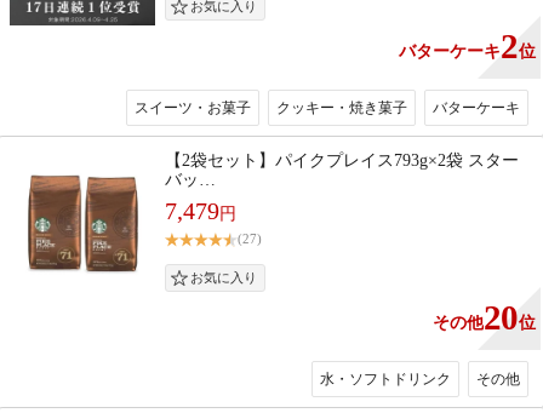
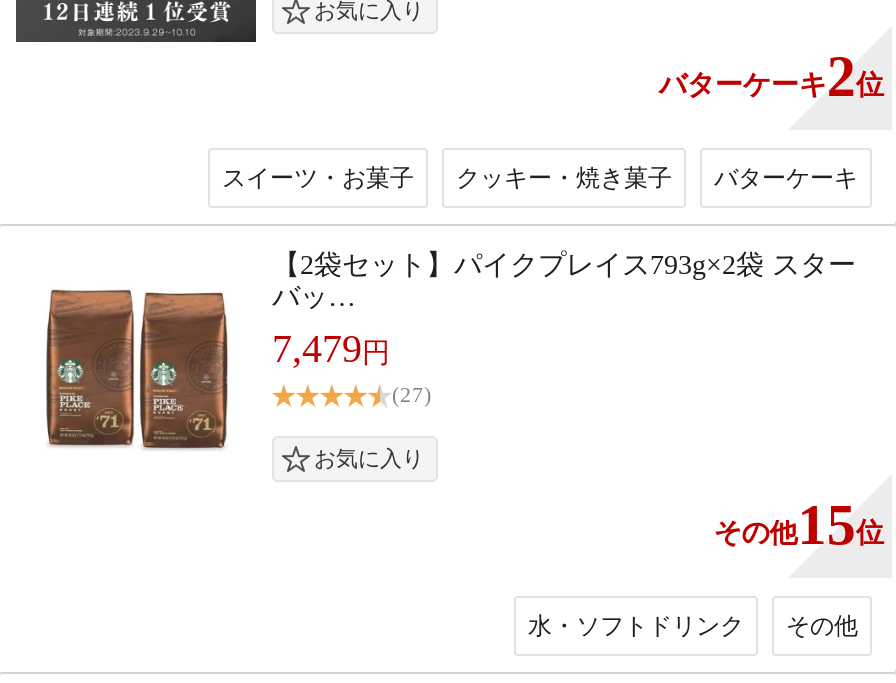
[432,298,536,336] その他20位 -> [714,492,884,556] その他15位

